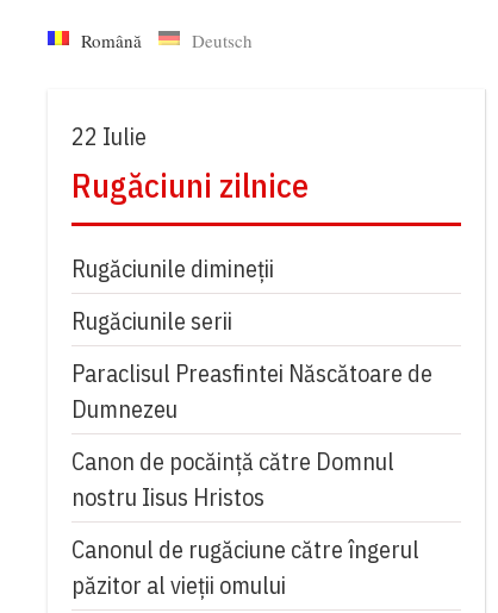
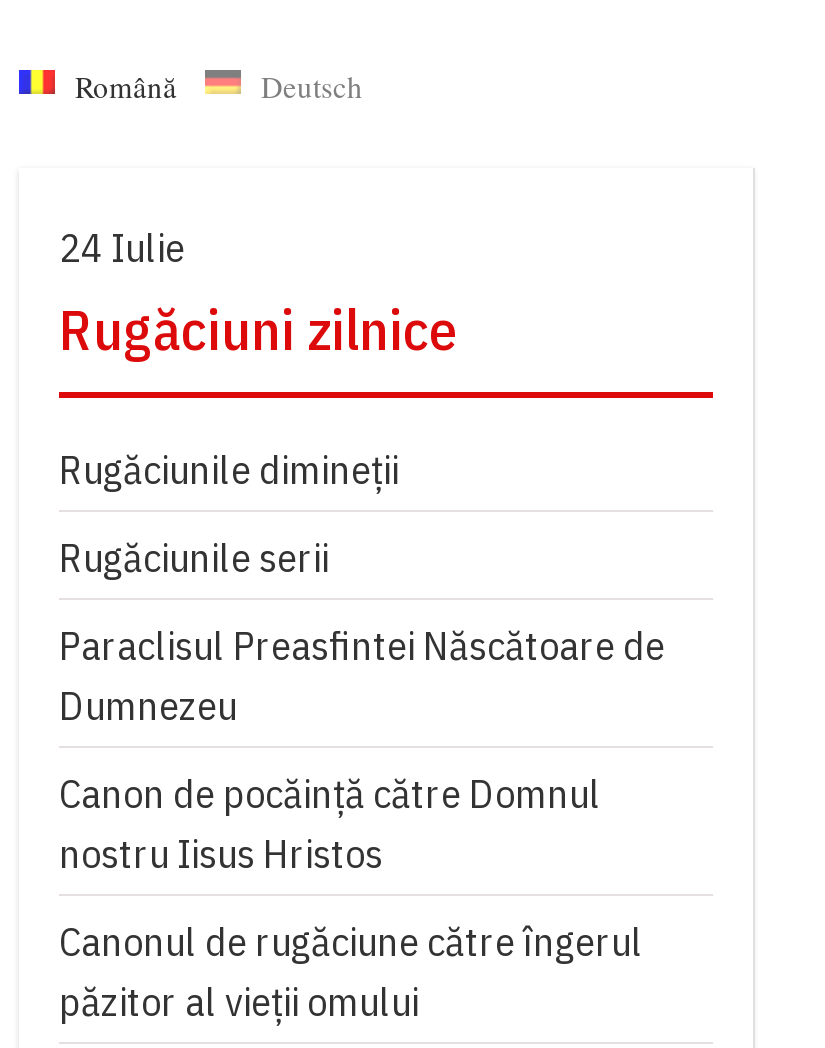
[71,120,147,152] 22 Iulie -> [59,219,185,273] 24 Iulie

